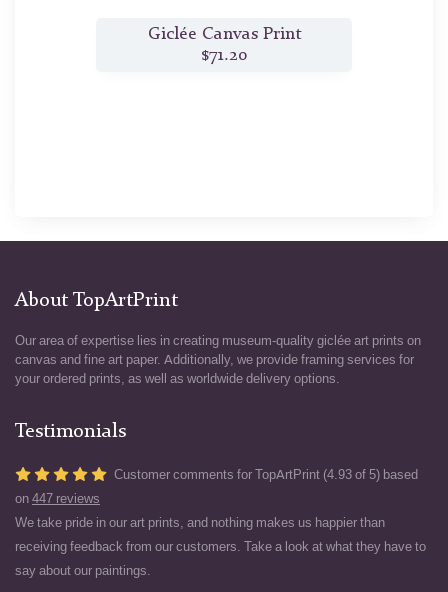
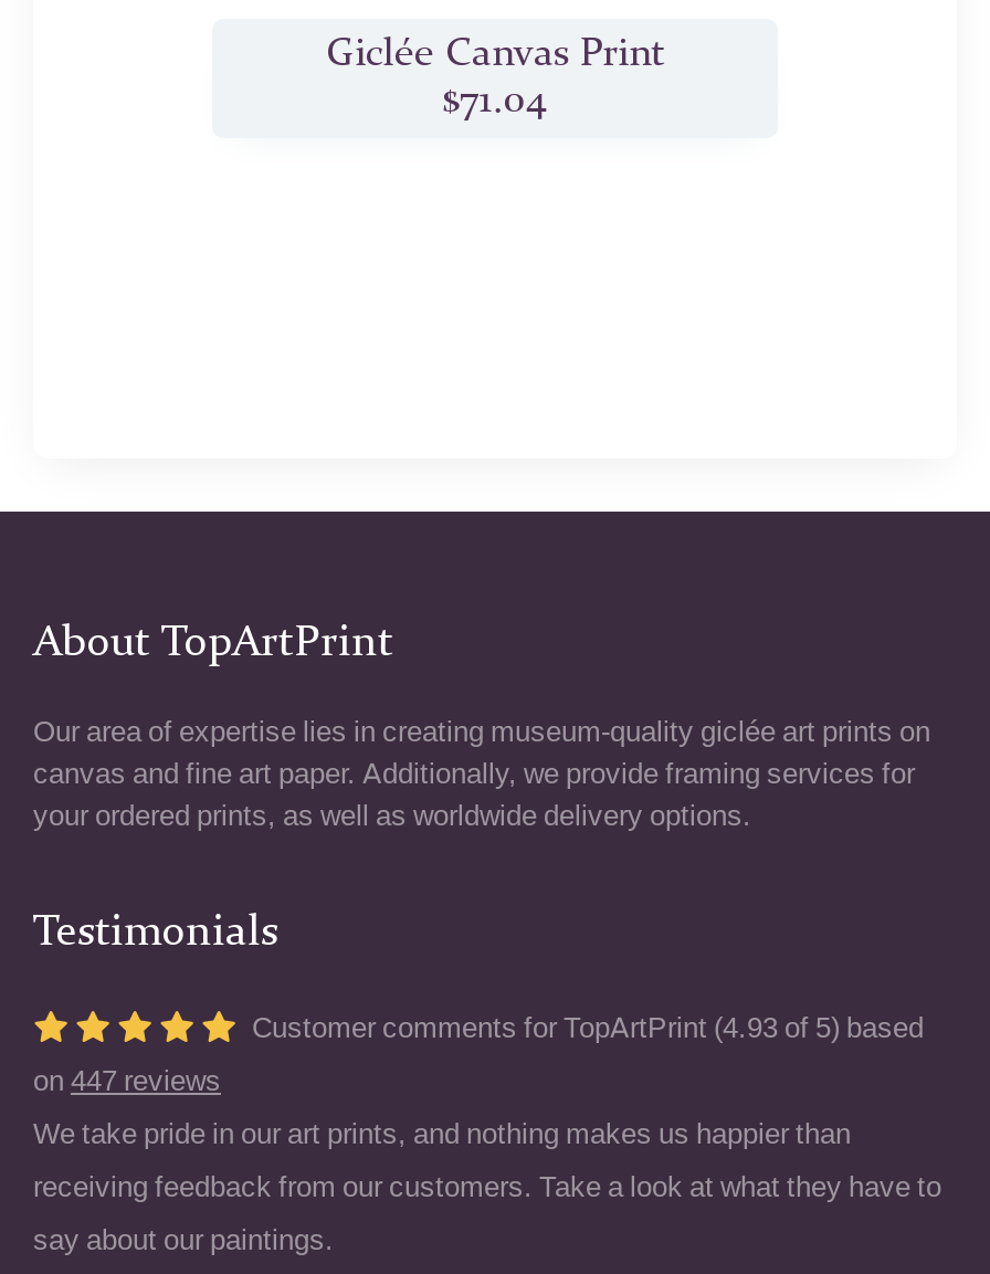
[200,46,247,64] $71.20 -> [442,81,548,121] $71.04

